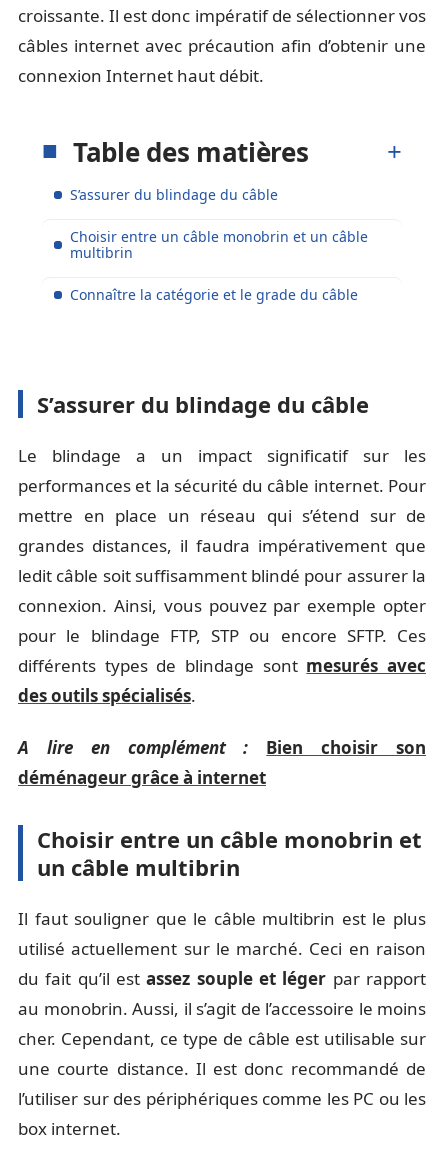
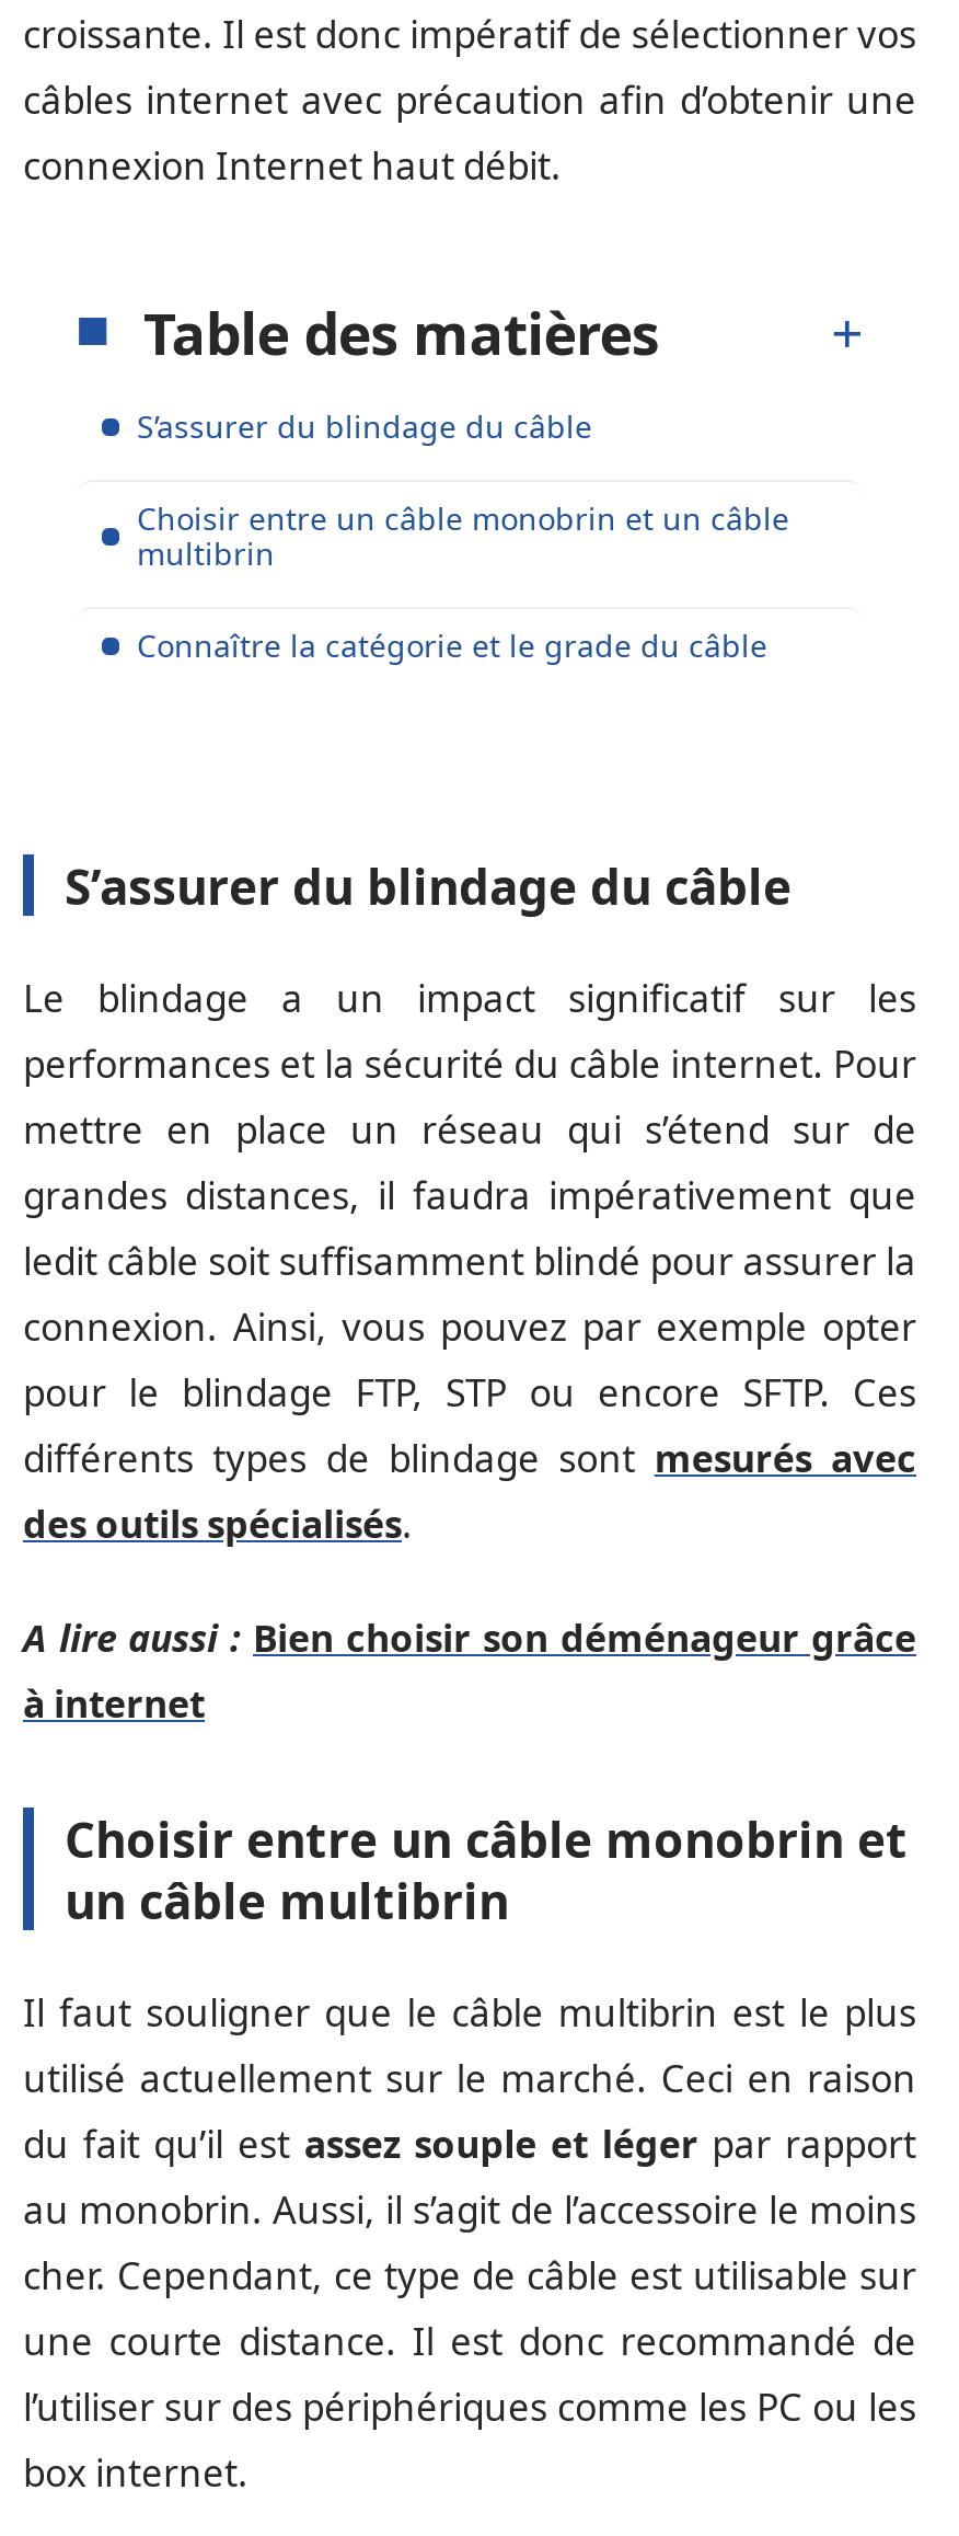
[18,736,426,789] A lire en complément : | Bien choisir son | déménageur grâce à internet -> [23,1613,916,1729] A lire aussi : Bien choisir son déménageur grâce | à internet

